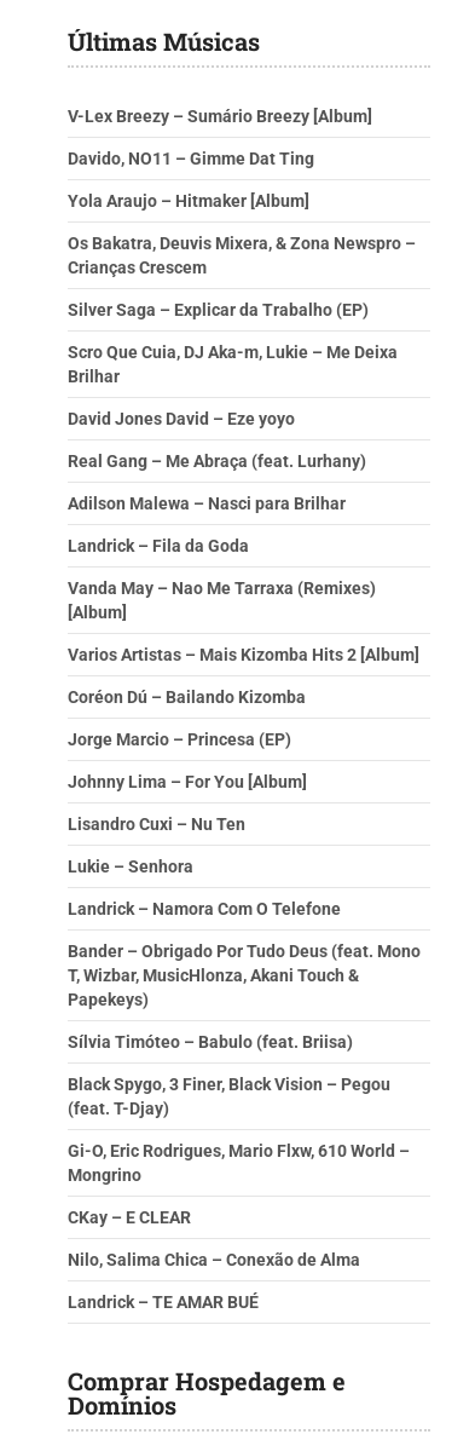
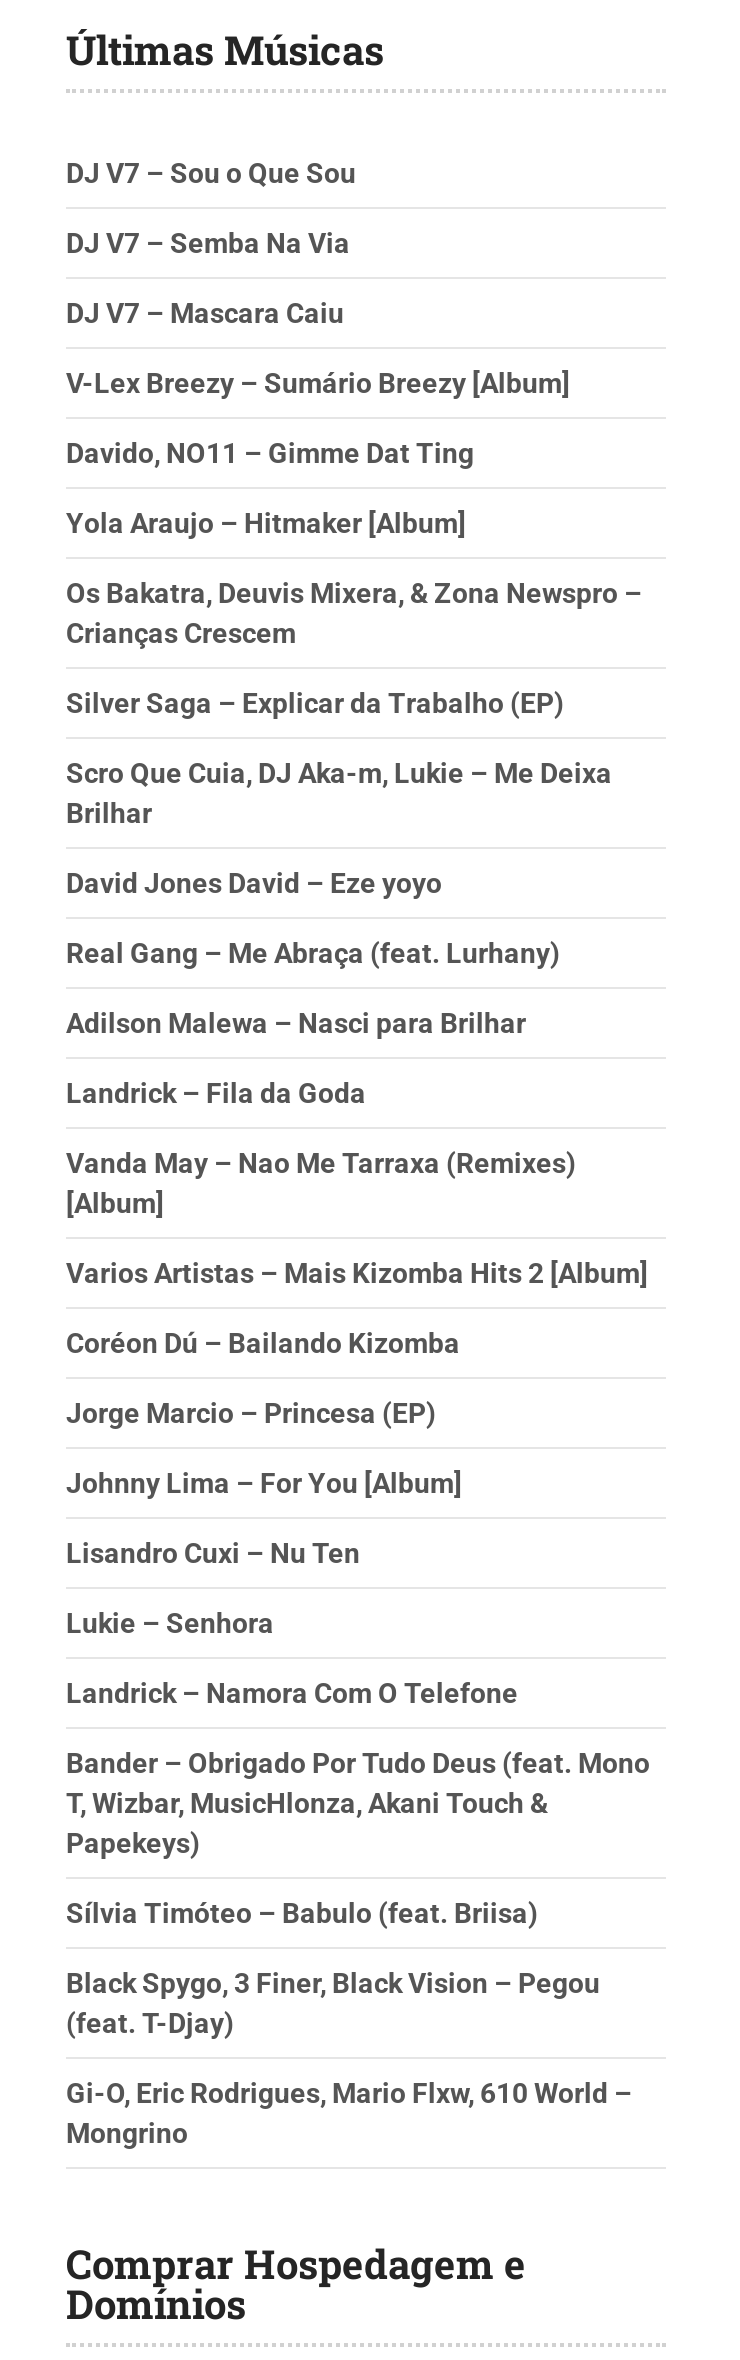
none -> [66,156,356,328] DJ V7 – Sou o Que Sou | DJ V7 – Semba Na Via | DJ V7 – Mascara Caiu
moved [68,106,421,1184] -> [66,366,650,2148]: V-Lex Breezy – Sumário Breezy [Album] | Davido, NO11 – Gimme Dat Ting | Yola Araujo – Hitmaker [Album] | ... | Gi-O, Eric Rodrigues, Mario Flxw, 610 World – | Mongrino
[68,1207,360,1311] CKay – E CLEAR | Nilo, Salima Chica – Conexão de Alma | Landrick – TE AMAR BUÉ -> none

